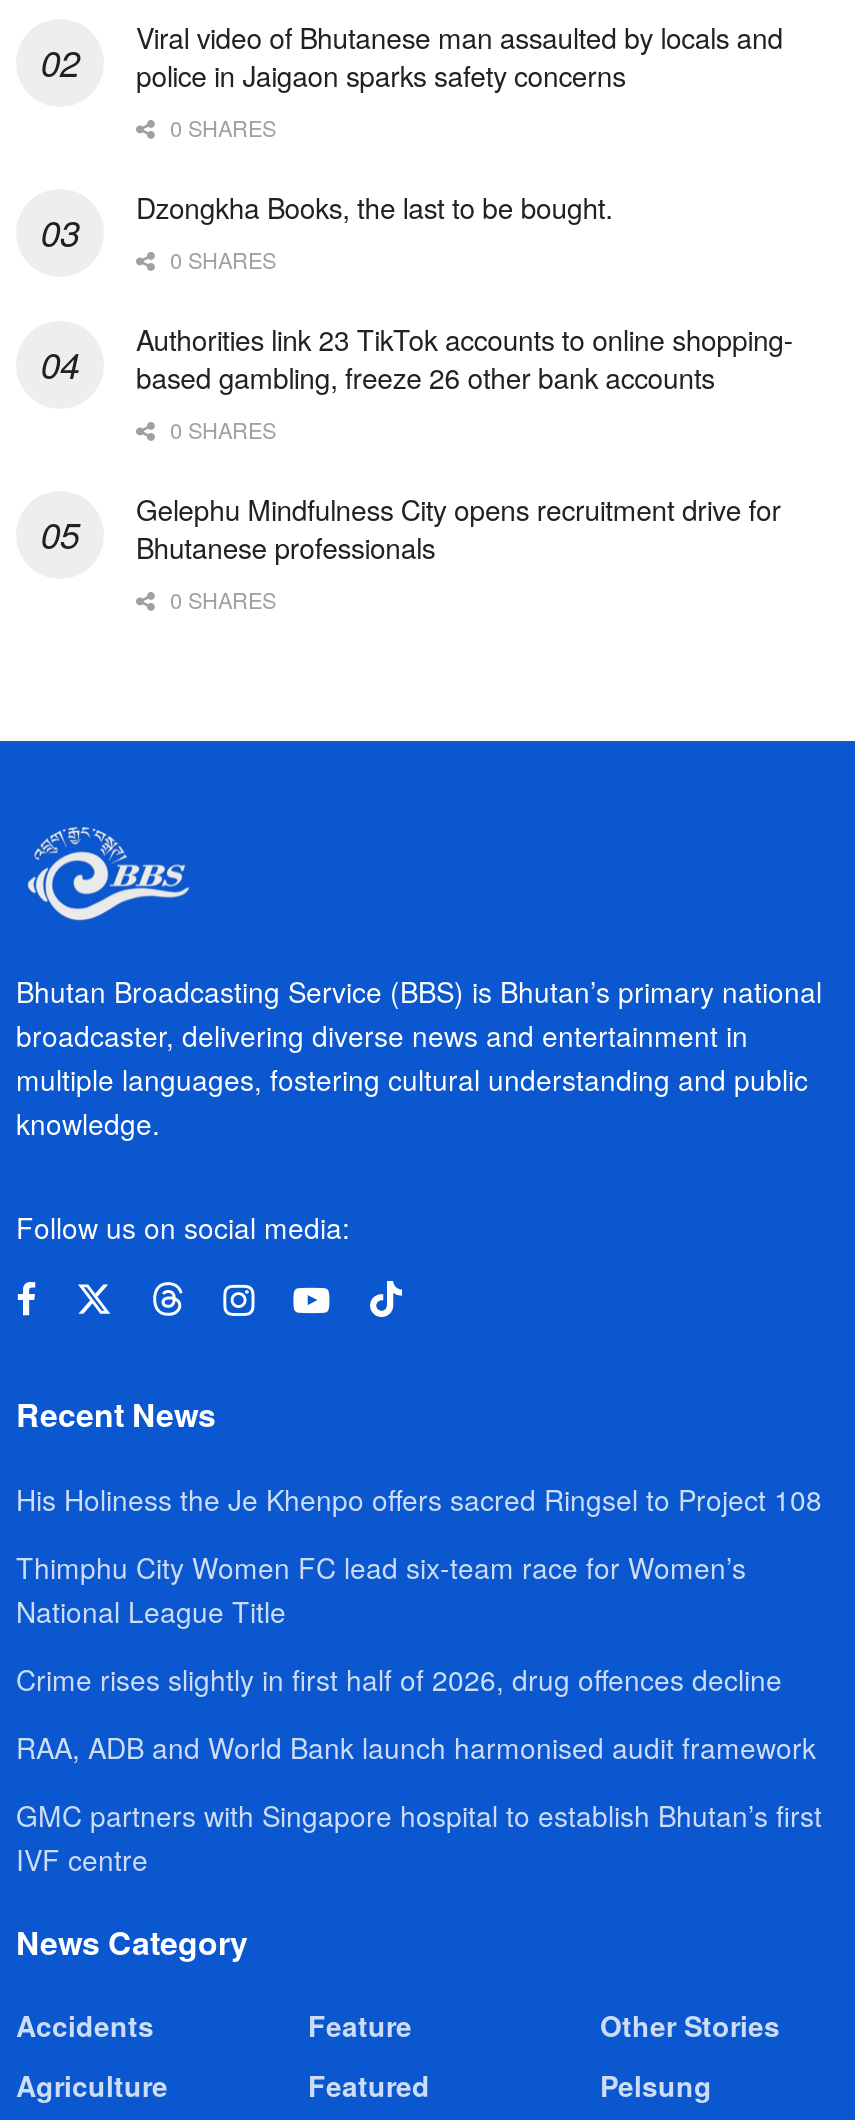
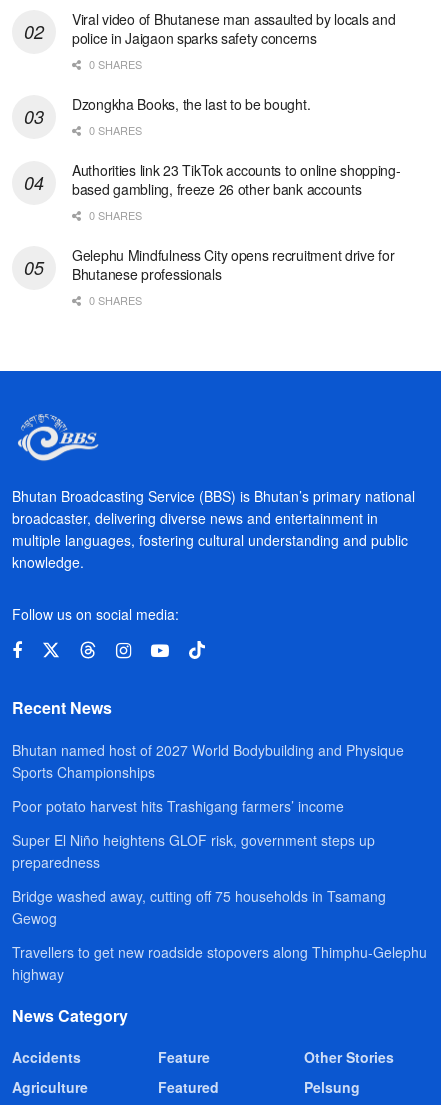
[16,1480,822,1520] His Holiness the Je Khenpo offers sacred Ringsel to Project 108 -> [12,740,404,782] Bhutan named host of 2027 World Bodybuilding and Physique | Sports Championships
[16,1548,746,1632] Thimphu City Women FC lead six-team race for Women’s | National League Title -> [12,796,344,816] Poor potato harvest hits Trashigang farmers’ income
[16,1660,782,1700] Crime rises slightly in first half of 2026, drug offences decline -> [12,830,375,872] Super El Niño heightens GLOF risk, government steps up | preparedness
[16,1728,816,1768] RAA, ADB and World Bank launch harmonised audit framework -> [12,886,386,928] Bridge washed away, cutting off 75 households in Tsamang | Gewog
[16,1796,822,1880] GMC partners with Singapore hospital to establish Bhutan’s first | IVF centre -> [12,942,427,984] Travellers to get new roadside stopovers along Thimphu-Gelephu | highway

